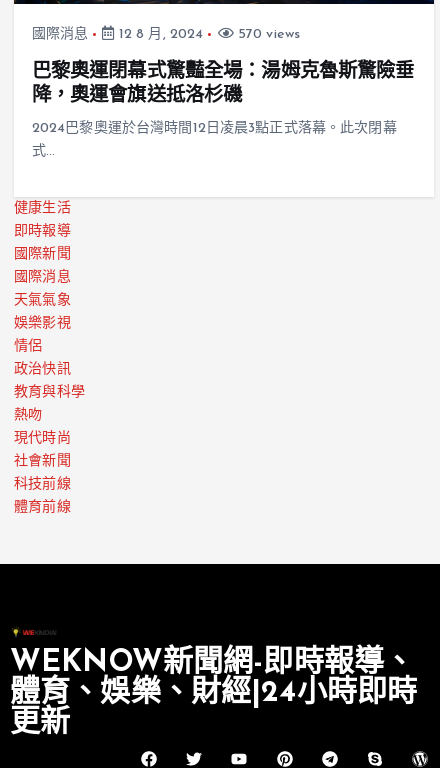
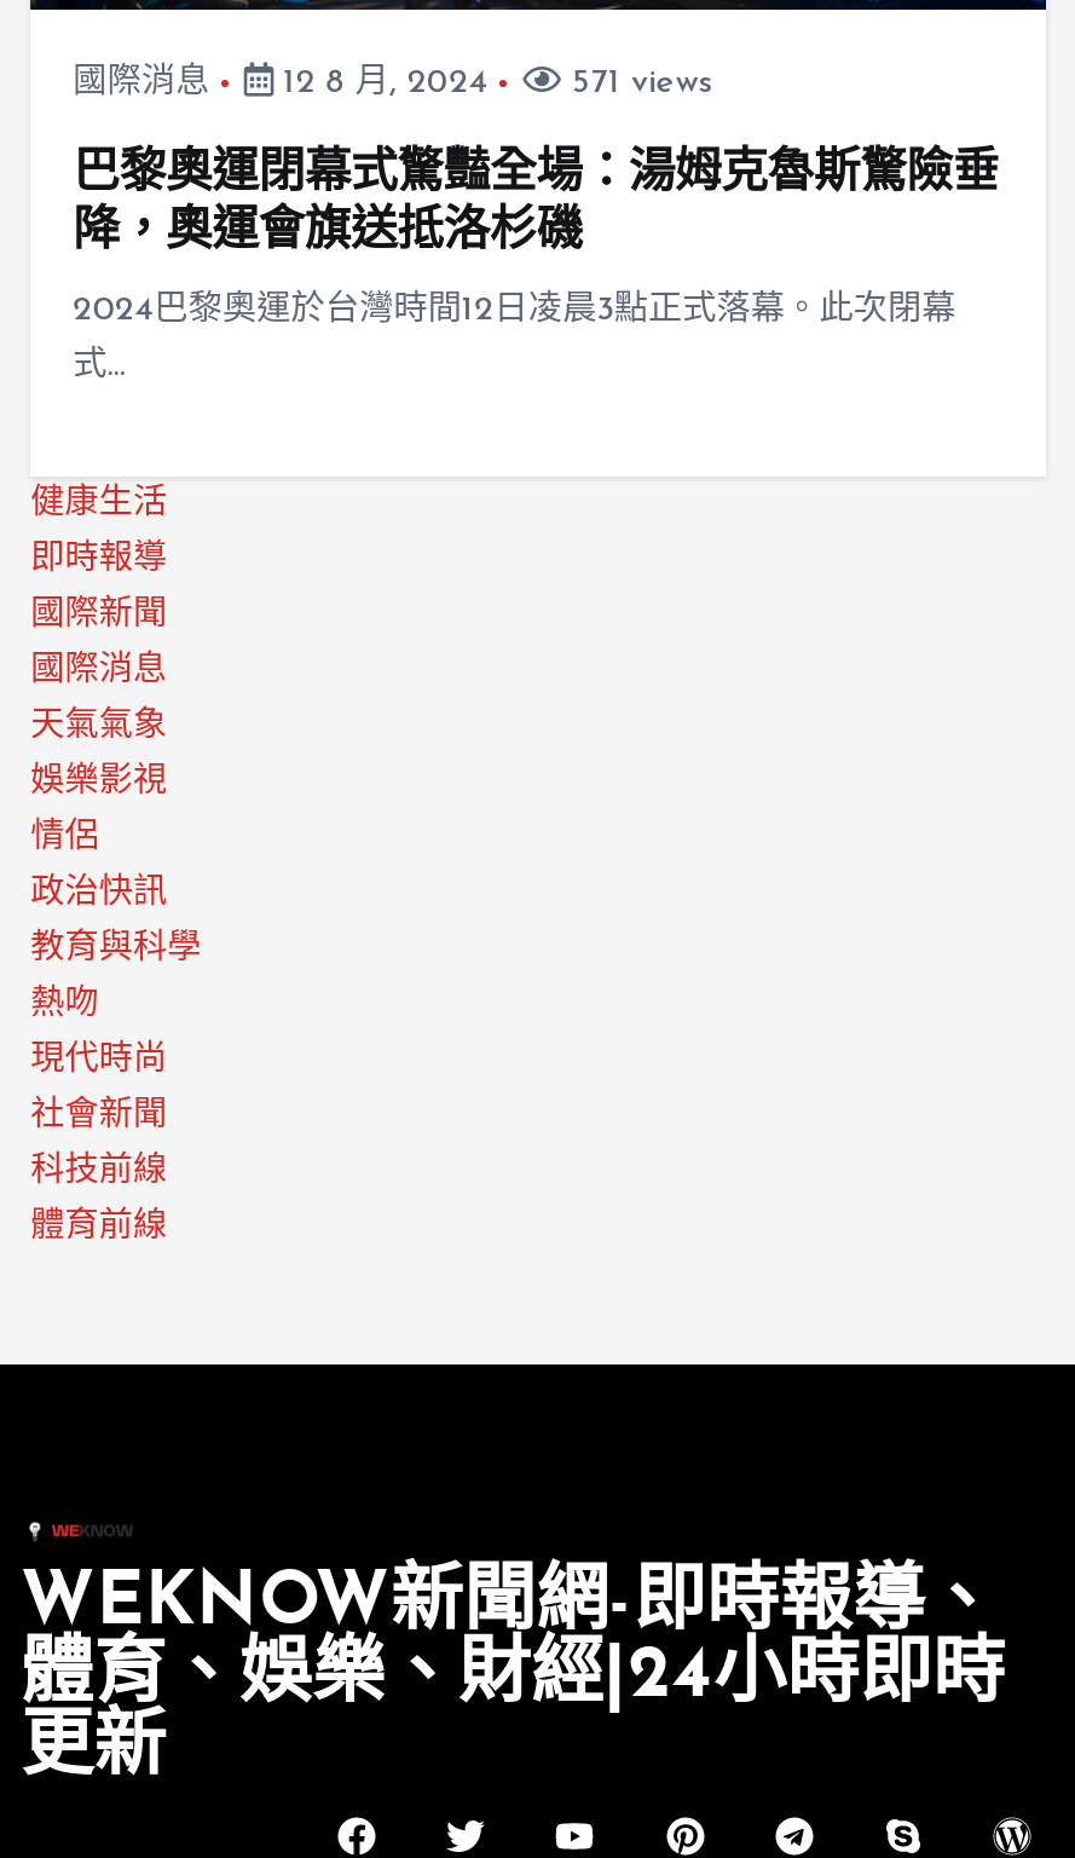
[234,27,300,42] 570 views -> [562,65,713,102] 571 views

